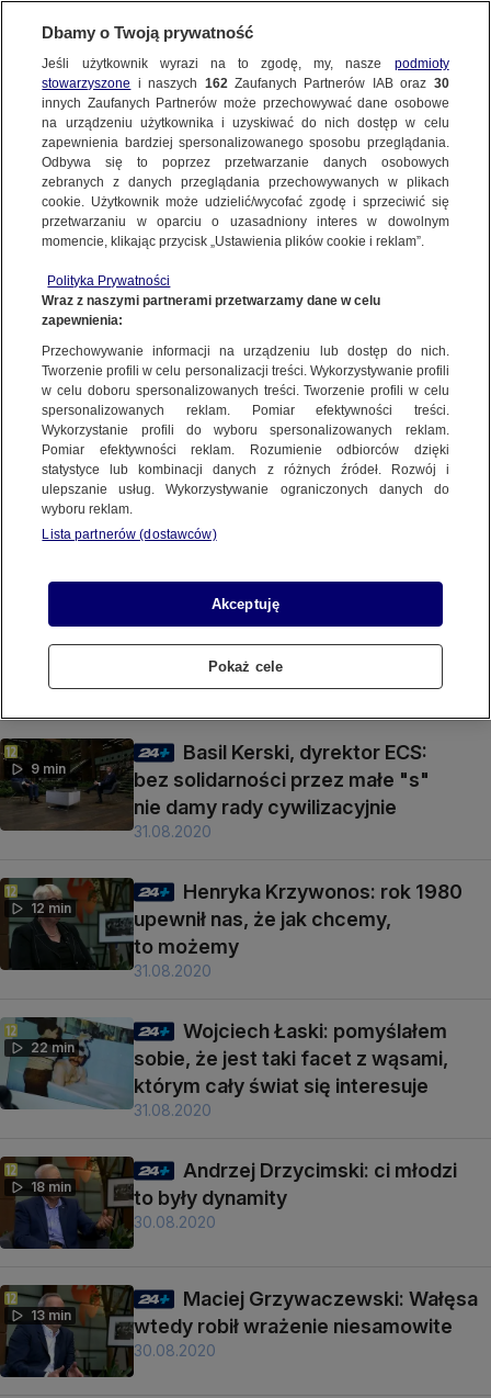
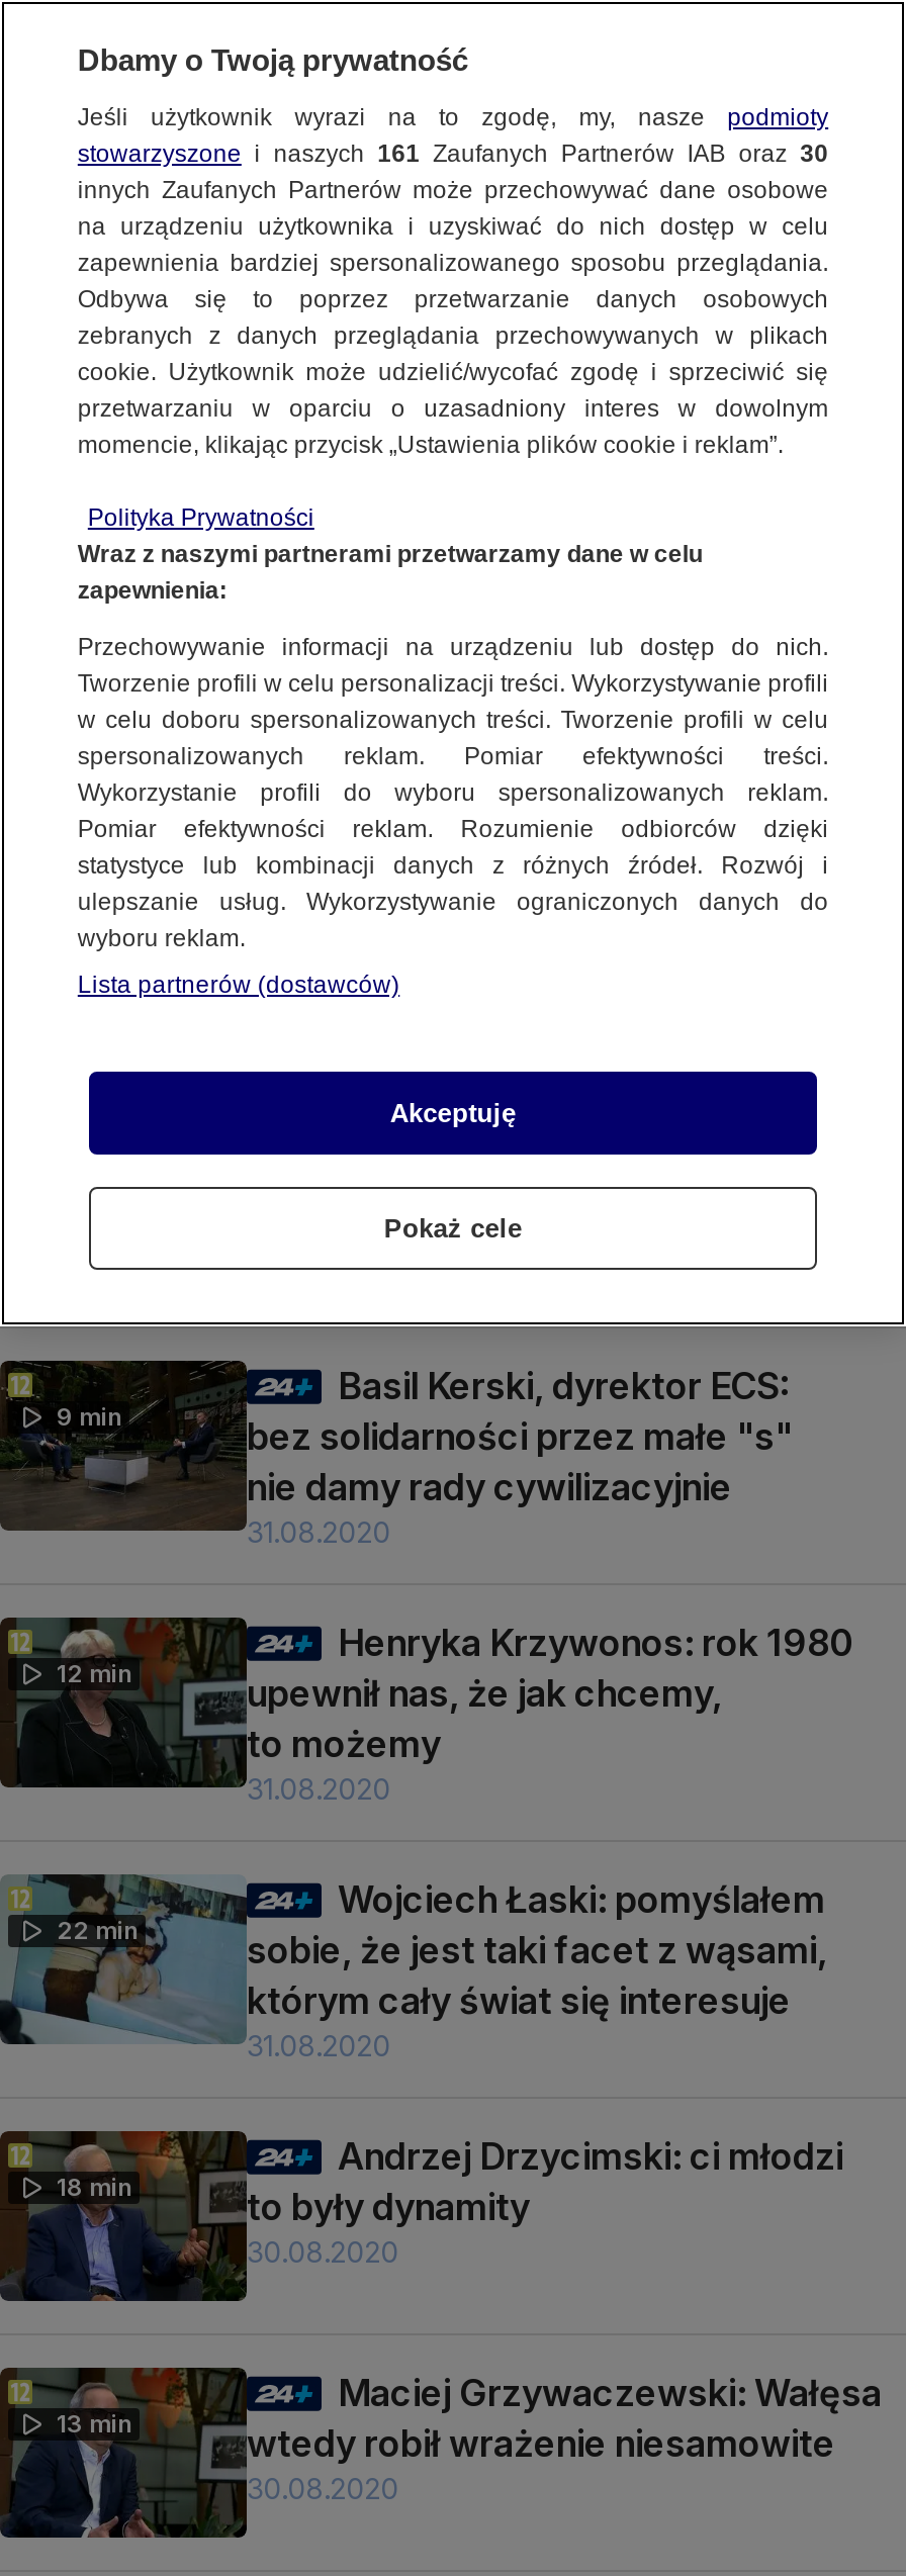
[42,76,449,91] stowarzyszone i naszych 162 Zaufanych Partnerów IAB oraz 30 -> [78,140,828,168] stowarzyszone i naszych 161 Zaufanych Partnerów IAB oraz 30

